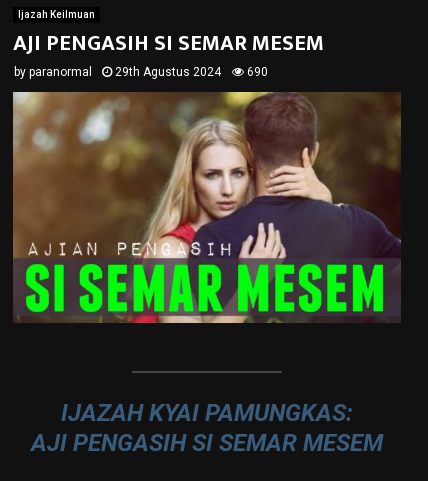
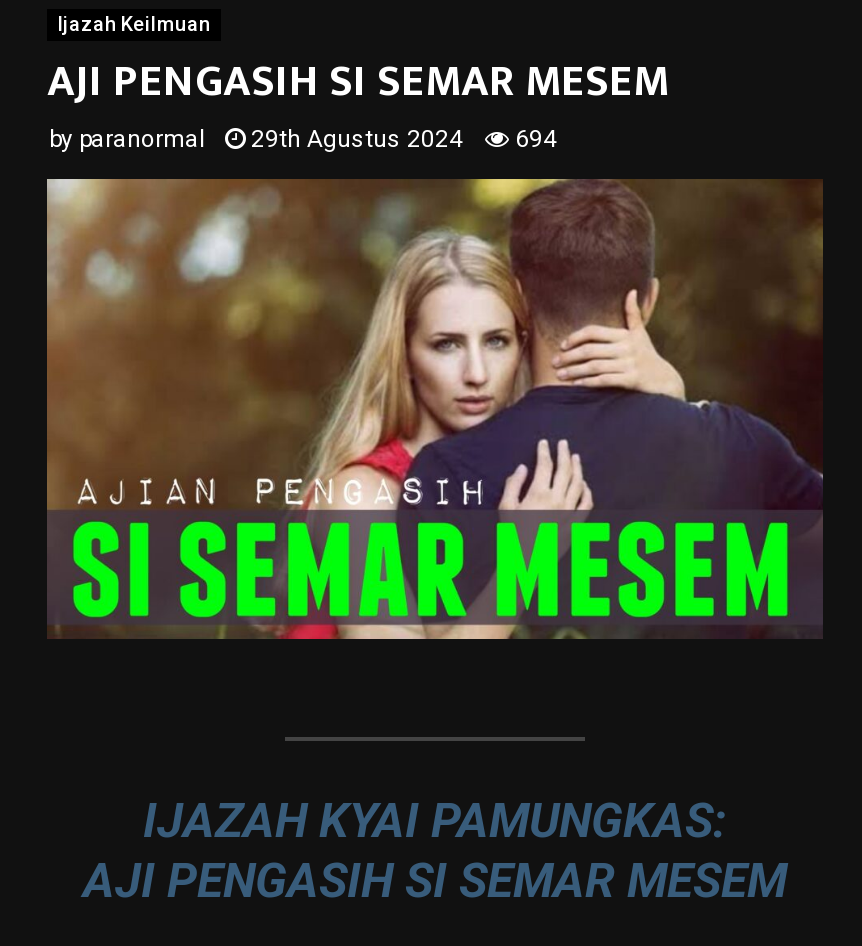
[14,65,268,79] by paranormal 29th Agustus 2024 690 -> [49,125,557,153] by paranormal 29th Agustus 2024 694

